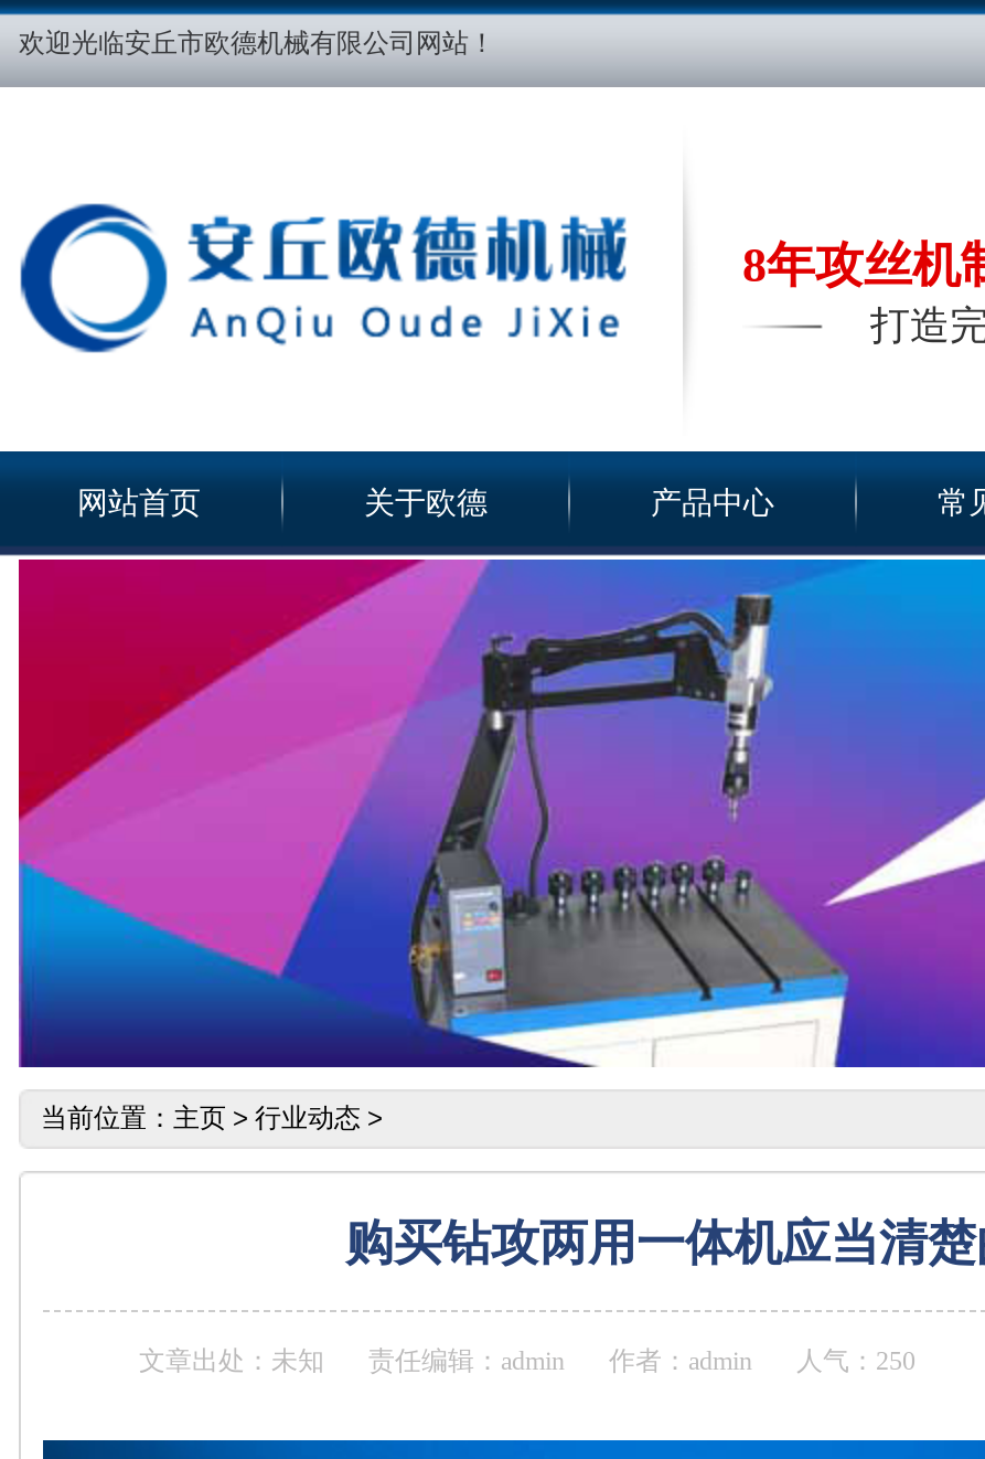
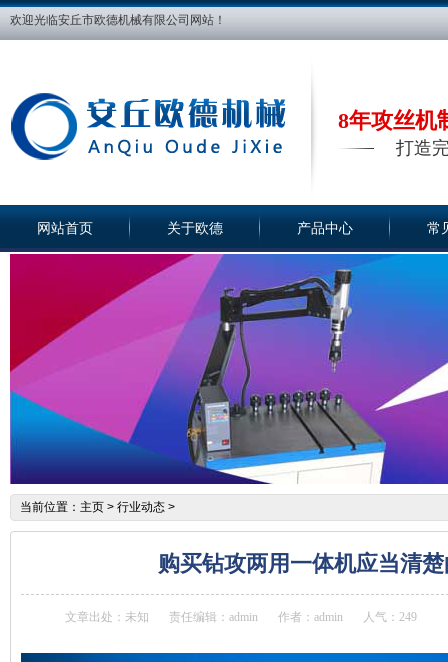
[139,1345,922,1376] 文章出处：未知 责任编辑：admin 作者：admin 人气：250 -> [64,610,419,624] 文章出处：未知 责任编辑：admin 作者：admin 人气：249

